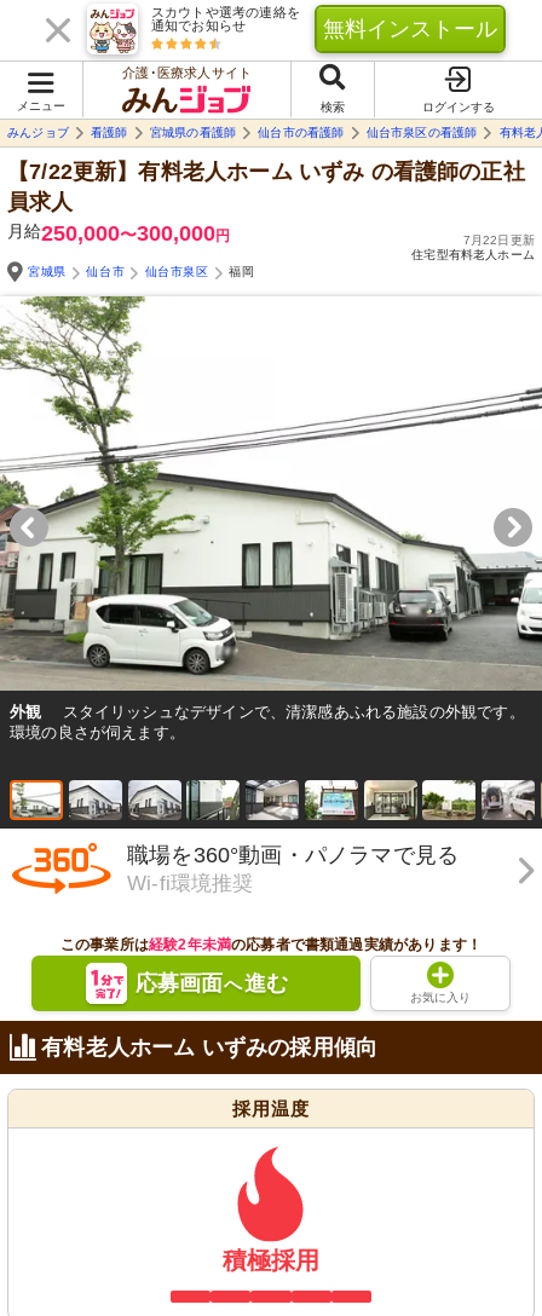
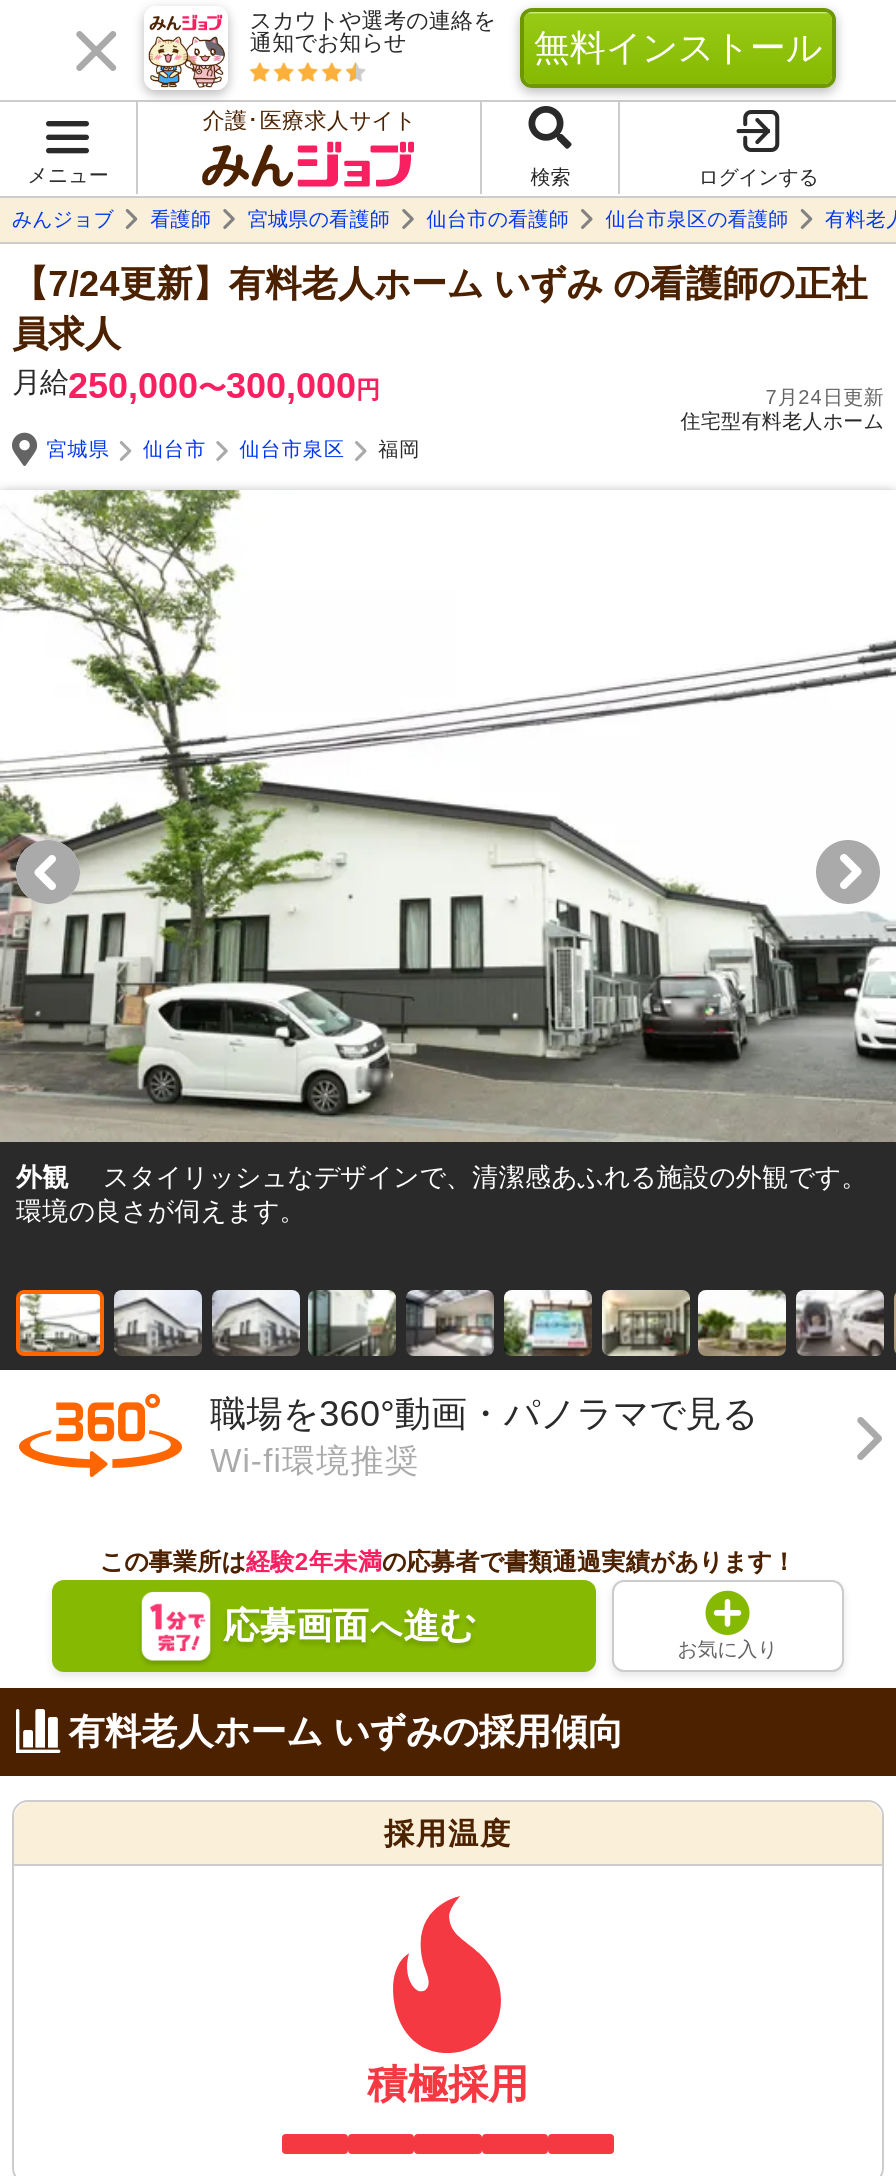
[7,160,525,184] 【7/22更新】有料老人ホーム いずみの看護師の正社 -> [12,264,868,304] 【7/24更新】有料老人ホーム いずみの看護師の正社
[463,233,535,247] 7月22日更新 -> [765,386,884,408] 7月24日更新

